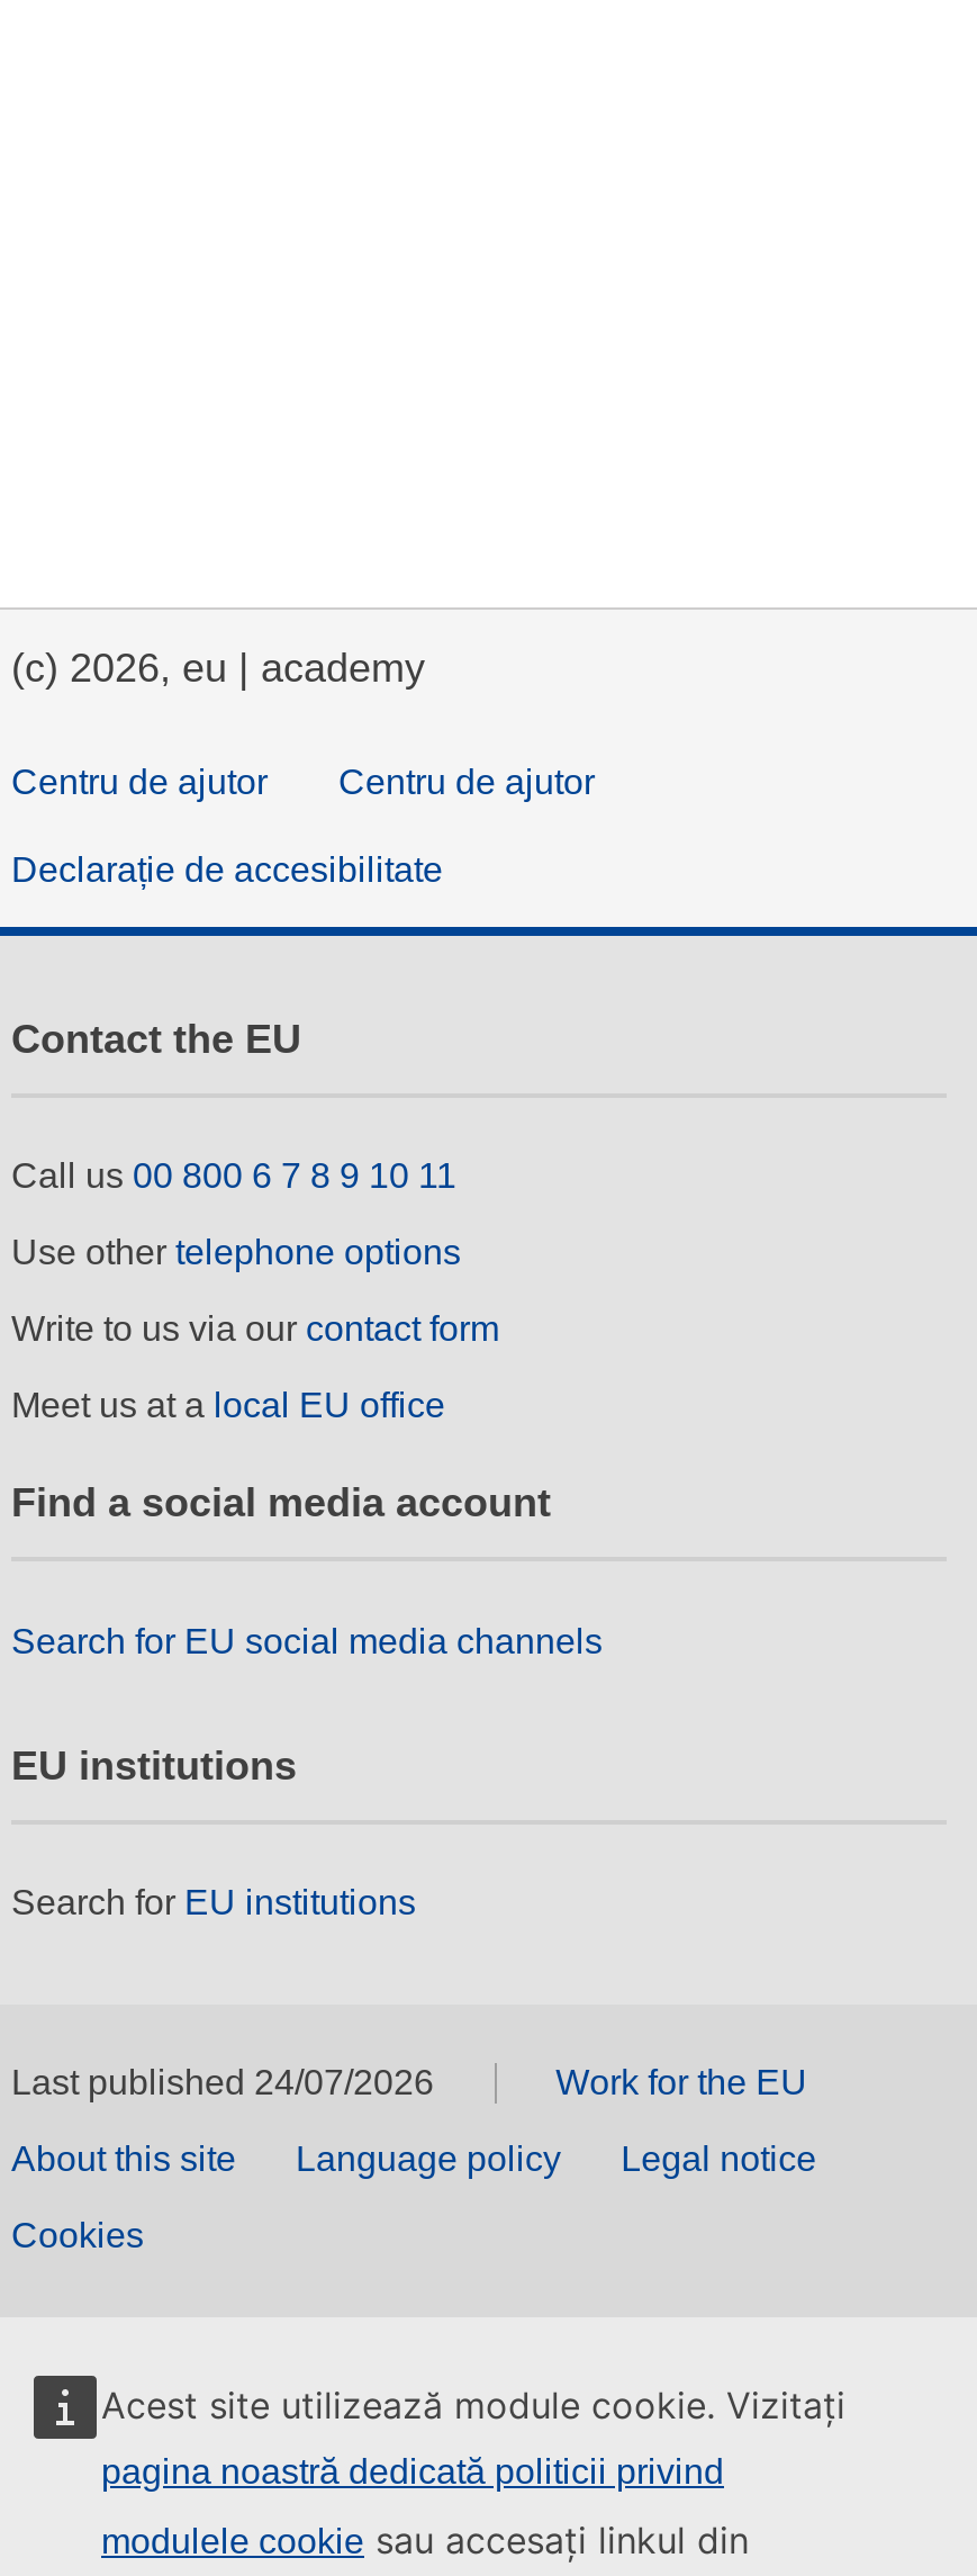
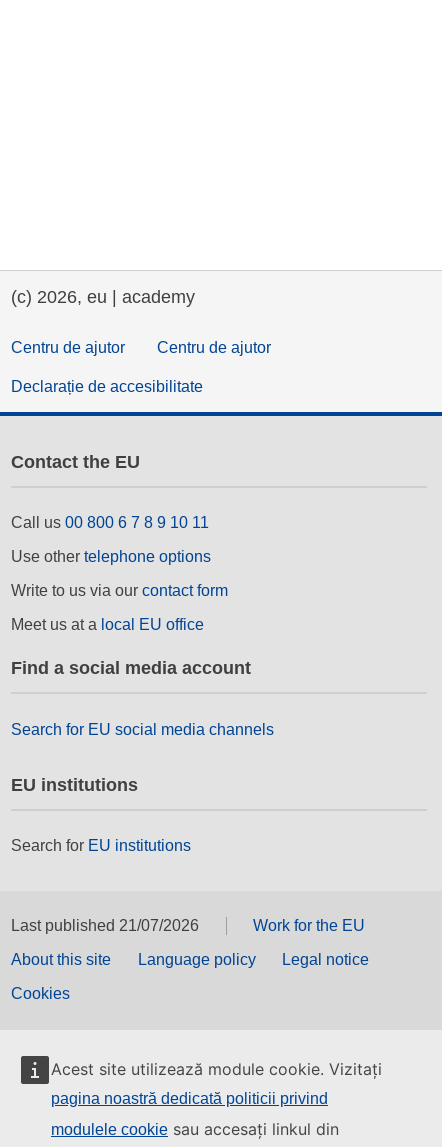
[11,2064,434,2102] Last published 24/07/2026 -> [11,917,199,934] Last published 21/07/2026

